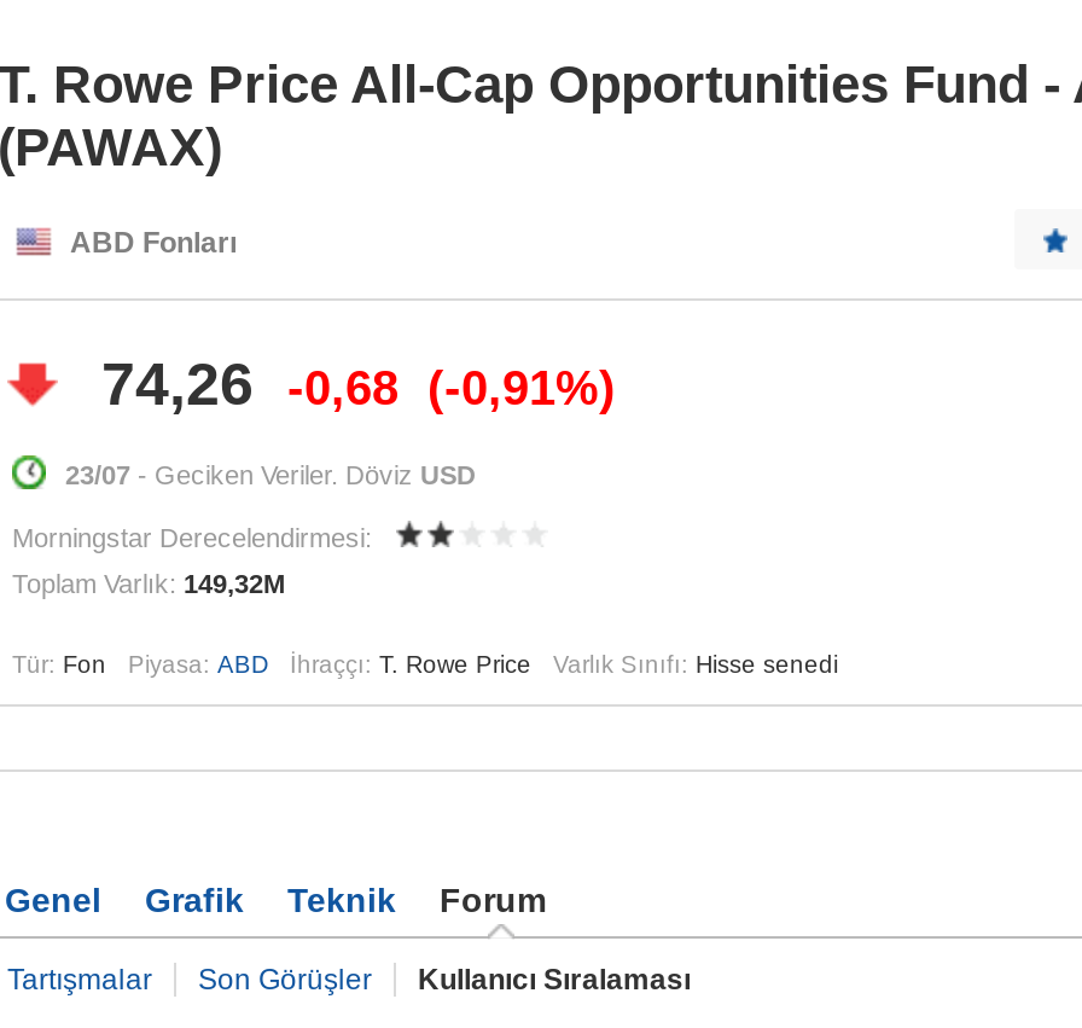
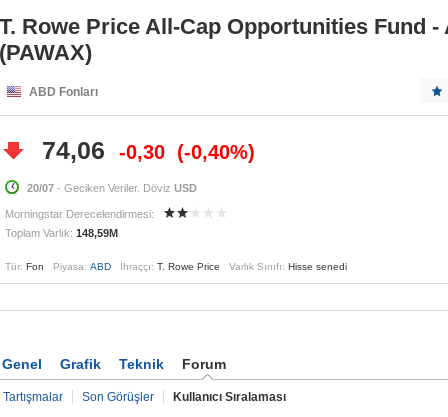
[101,349,254,417] 74,26 -> [42,136,105,164] 74,06
[287,361,399,414] -0,68 -> [119,141,165,163] -0,30
[444,361,599,414] -0,91% -> [184,141,248,163] -0,40%
[65,460,476,489] 23/07 - Geciken Veriler. Döviz USD -> [27,182,197,194] 20/07 - Geciken Veriler. Döviz USD
[12,569,285,598] Toplam Varlık: 149,32M -> [5,227,118,239] Toplam Varlık: 148,59M

